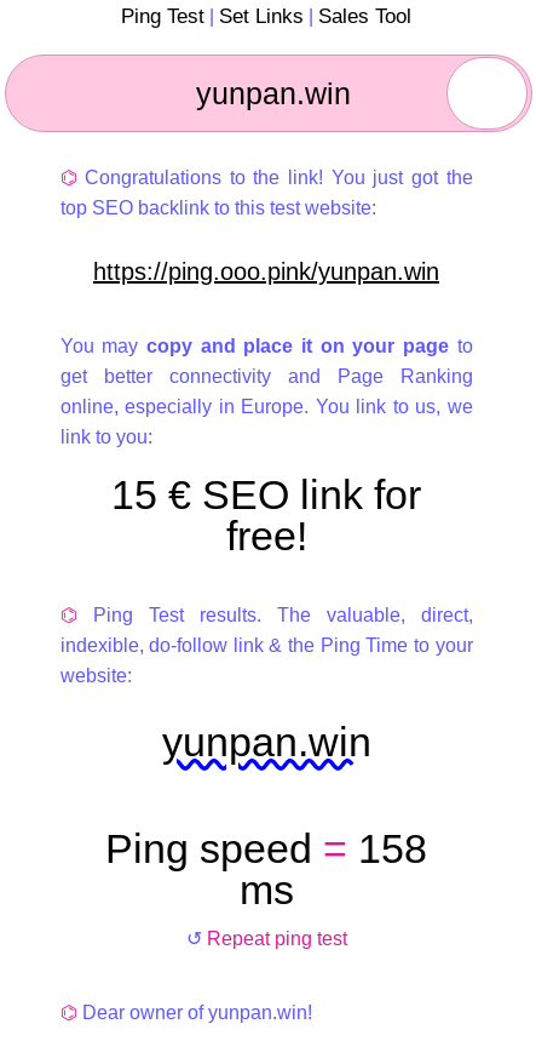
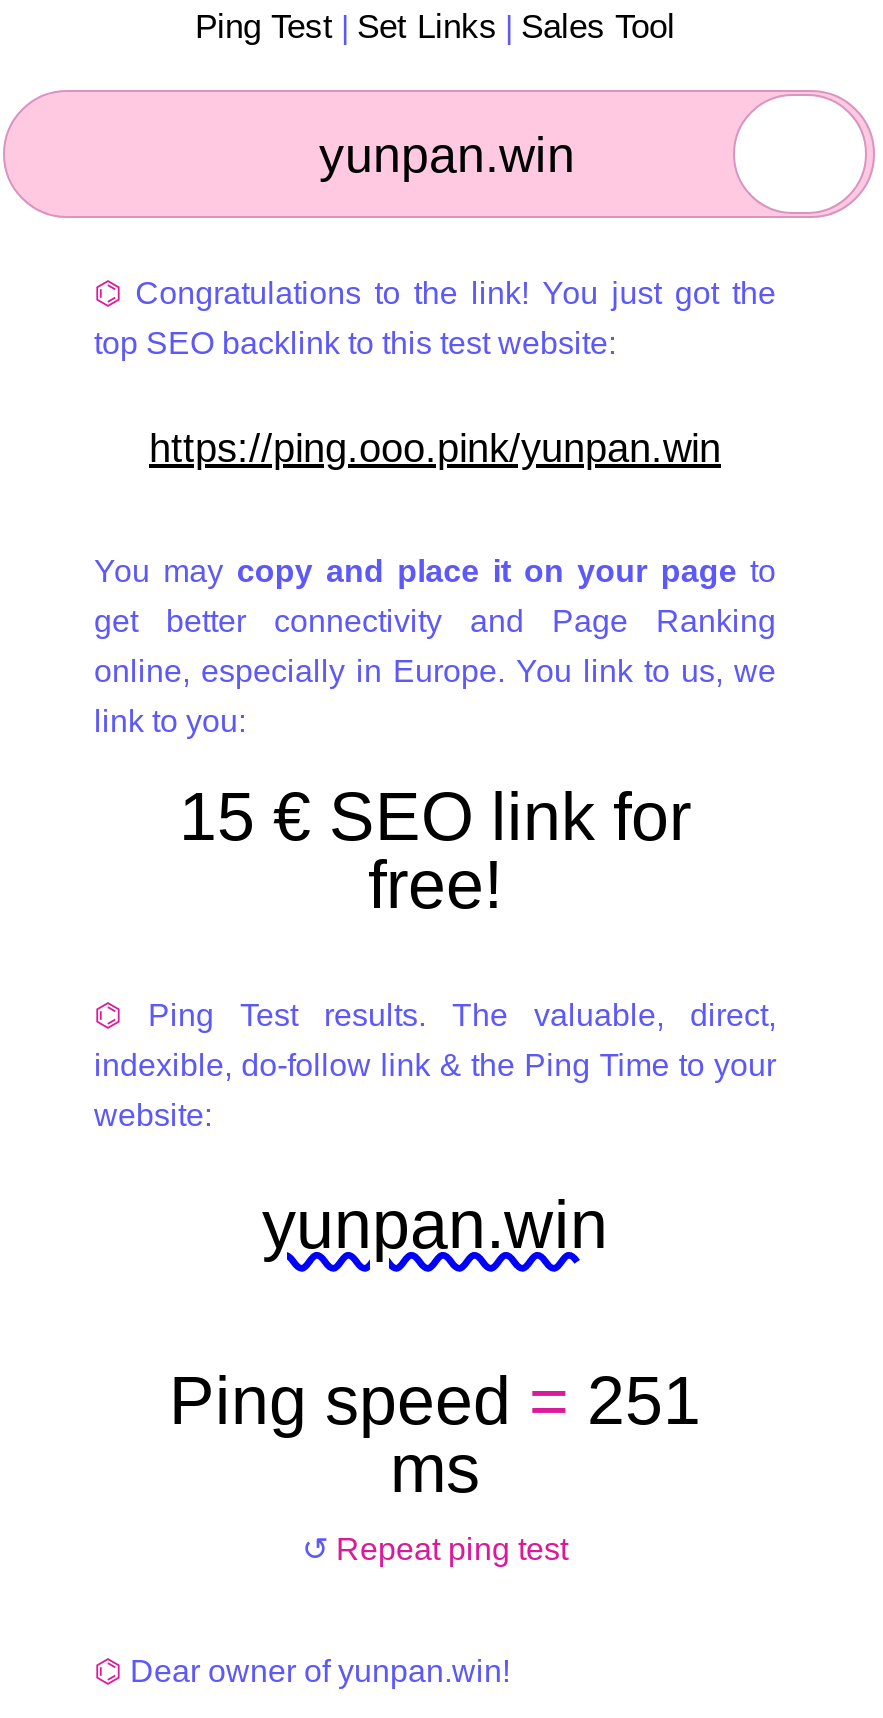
[105,825,427,871] Ping speed = 158 -> [169,1362,701,1438] Ping speed = 251

